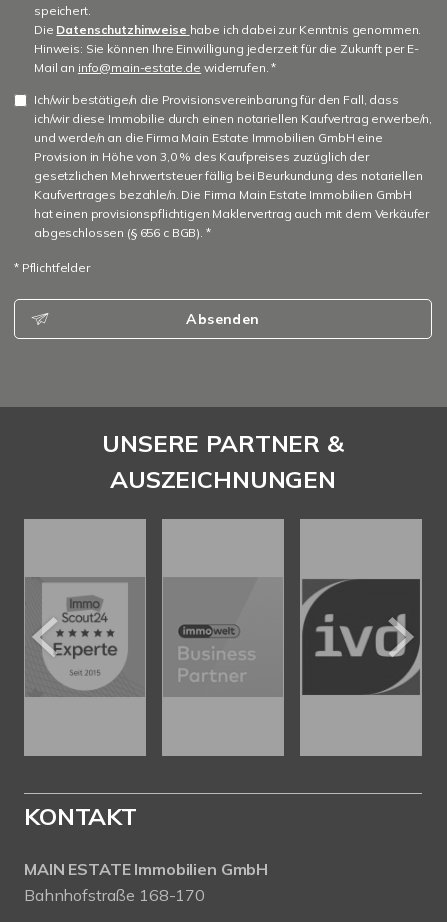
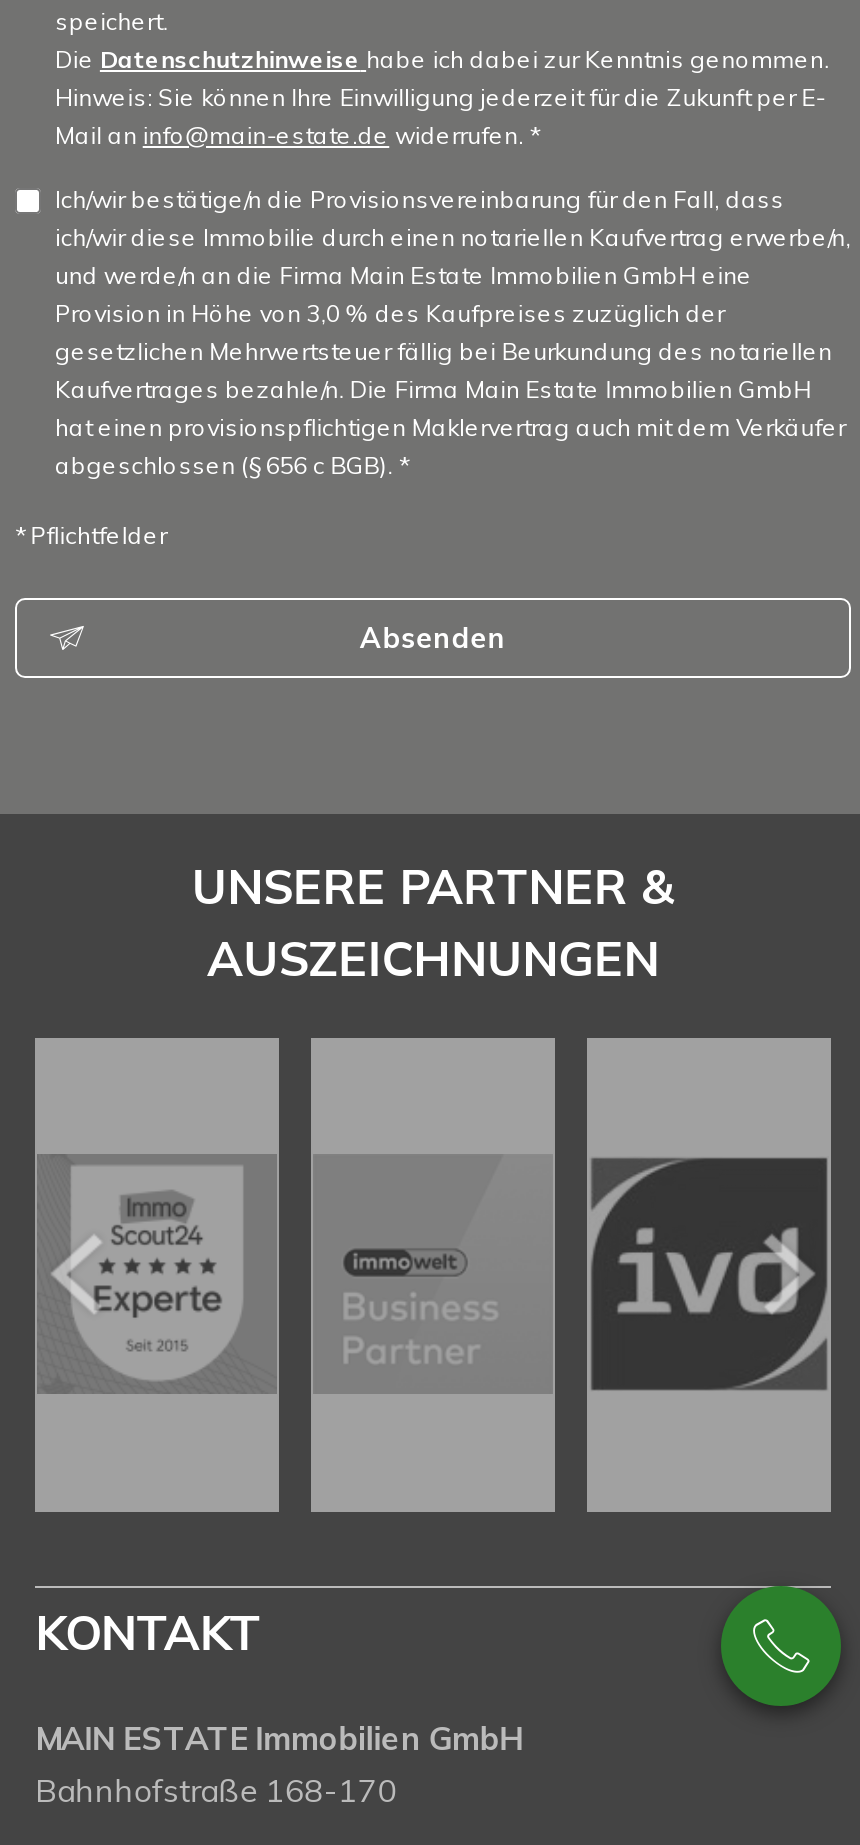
none -> [721,1586,841,1712] [image]

